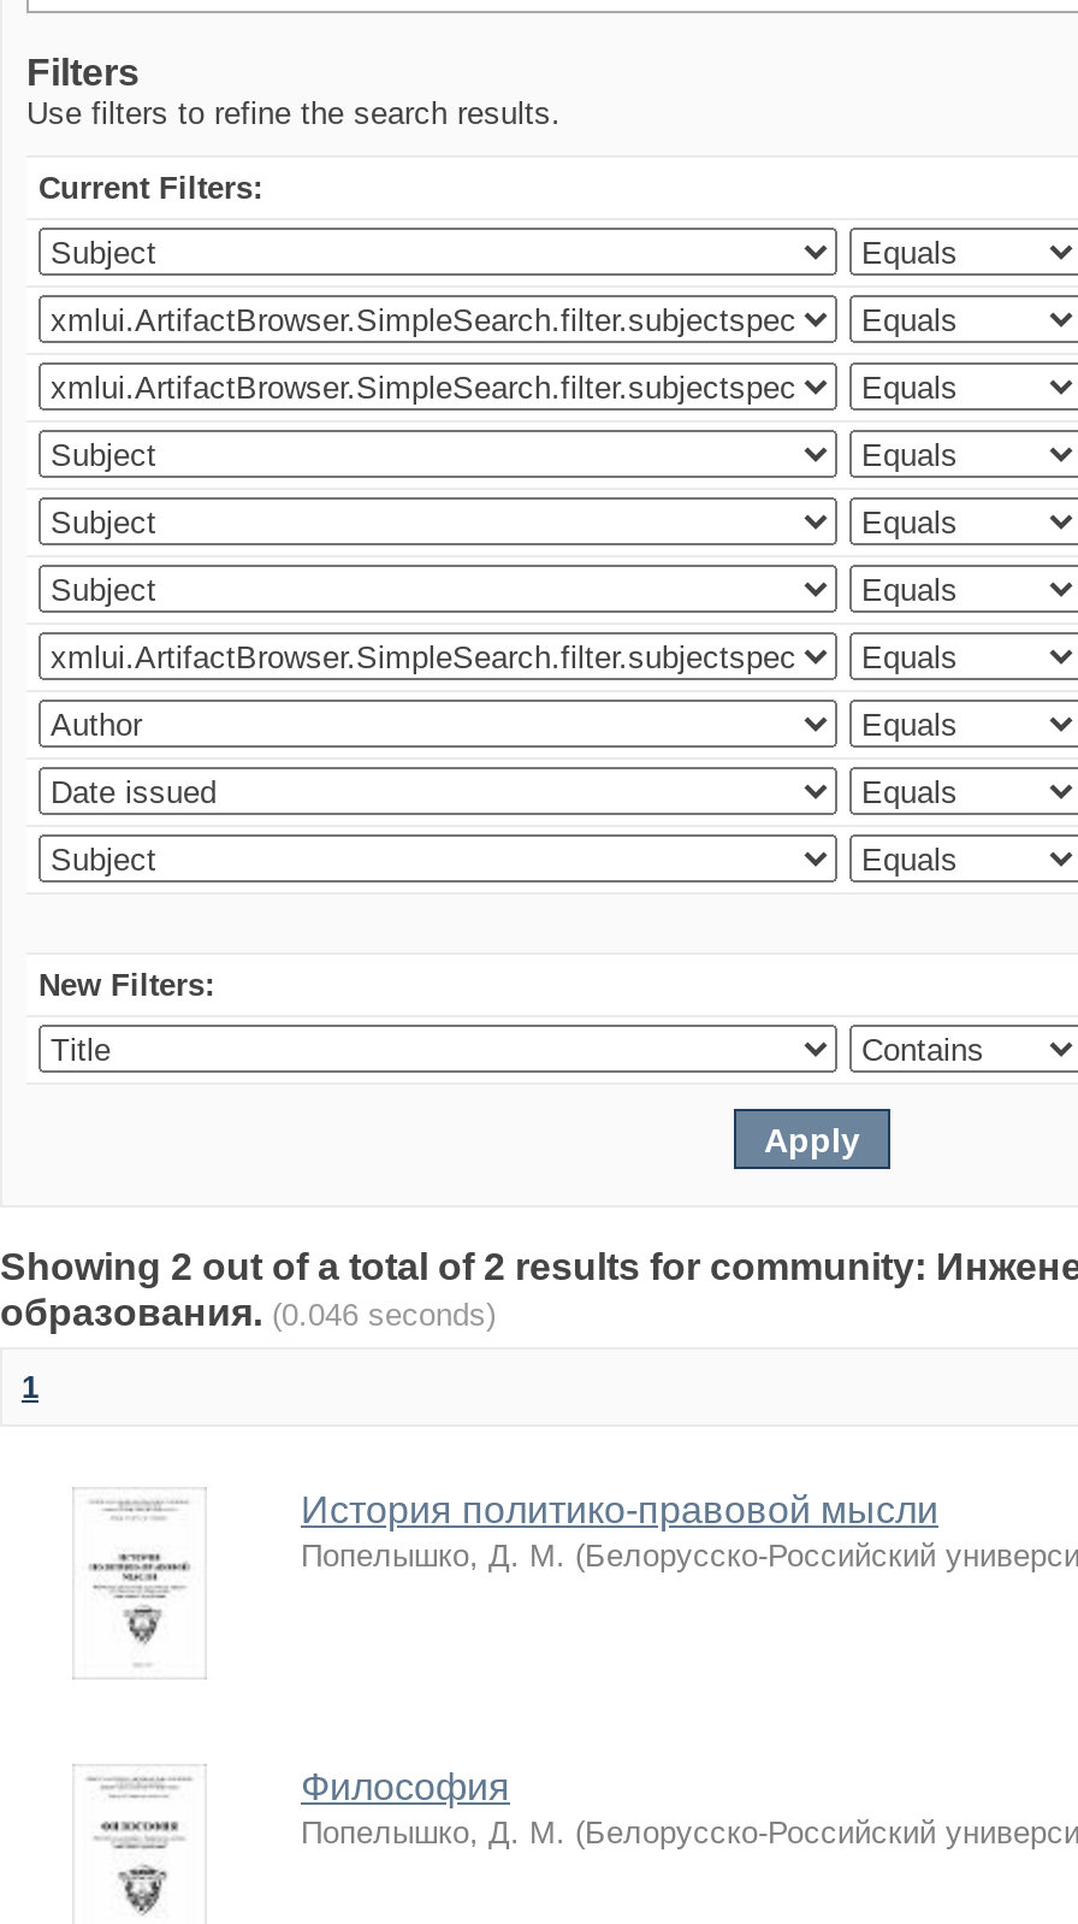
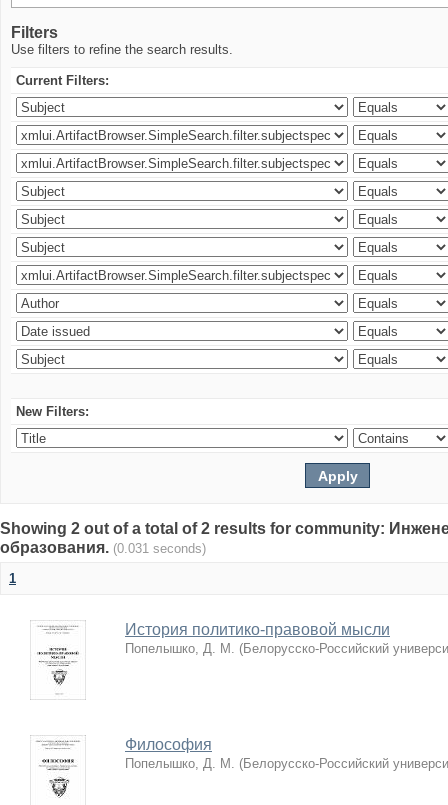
[0,1292,496,1333] образования. (0.046 seconds) -> [0,539,206,556] образования. (0.031 seconds)

